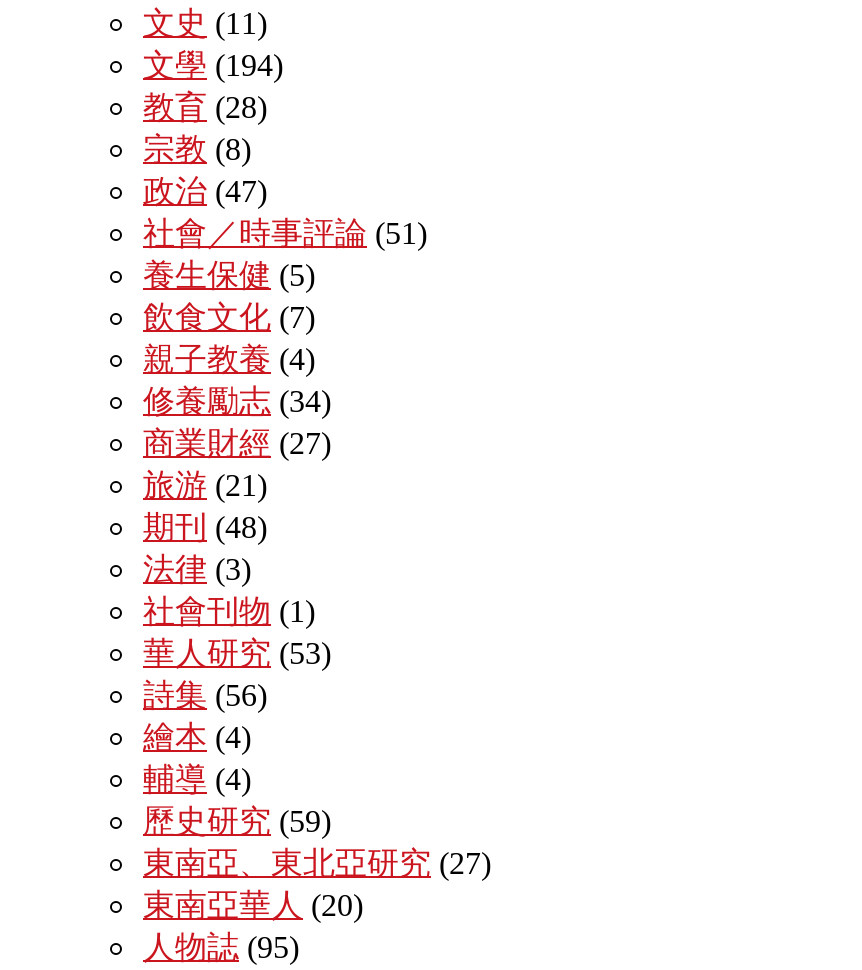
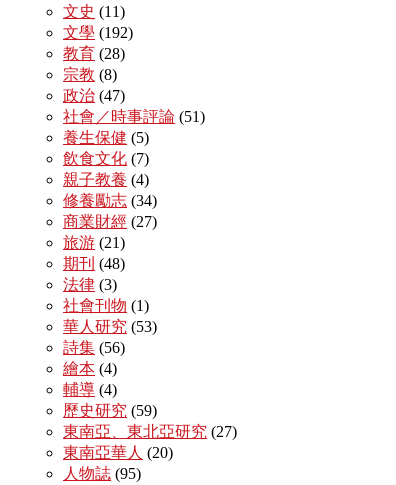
[143,48,283,82] 文學 (194) -> [63,24,133,41] 文學 (192)

